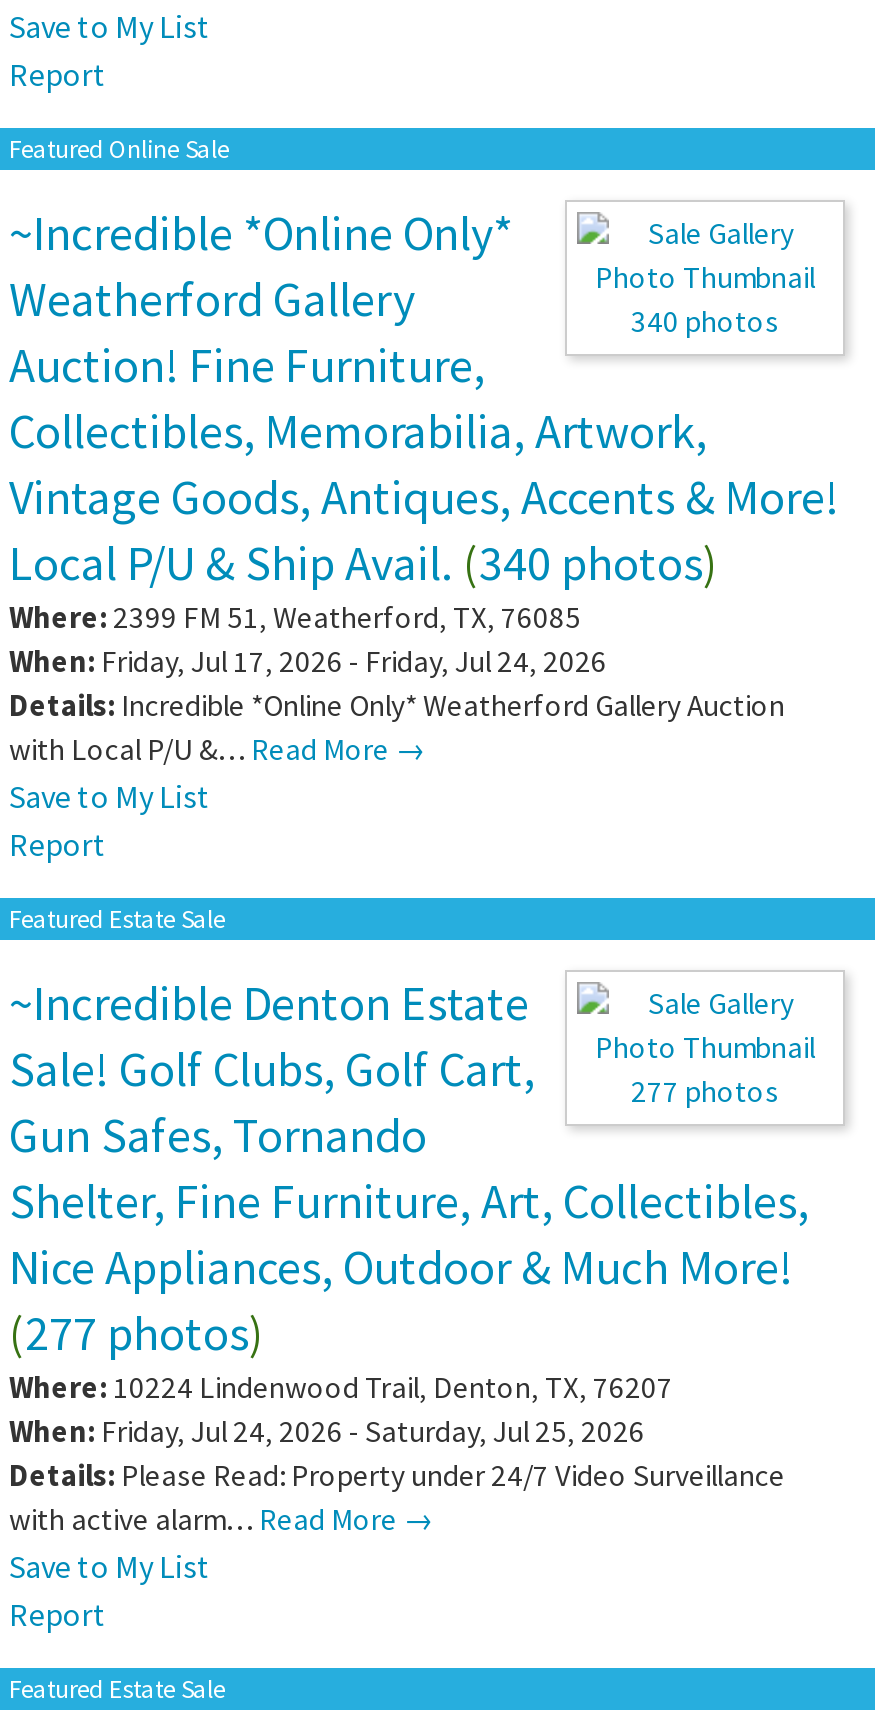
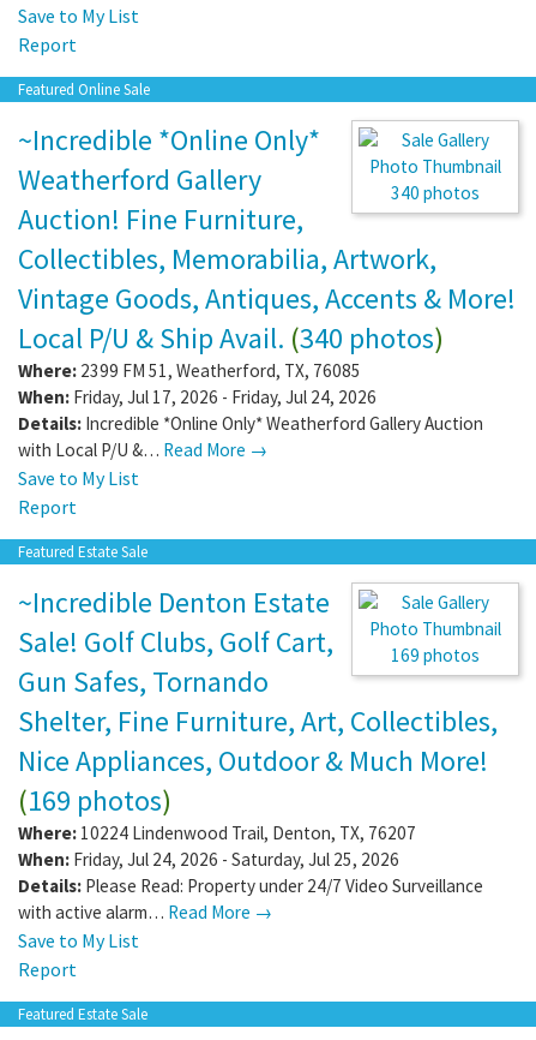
[631,1072,779,1110] 277 photos -> [391,643,480,666] 169 photos
[9,1302,265,1364] (277 photos) -> [18,782,171,819] (169 photos)

